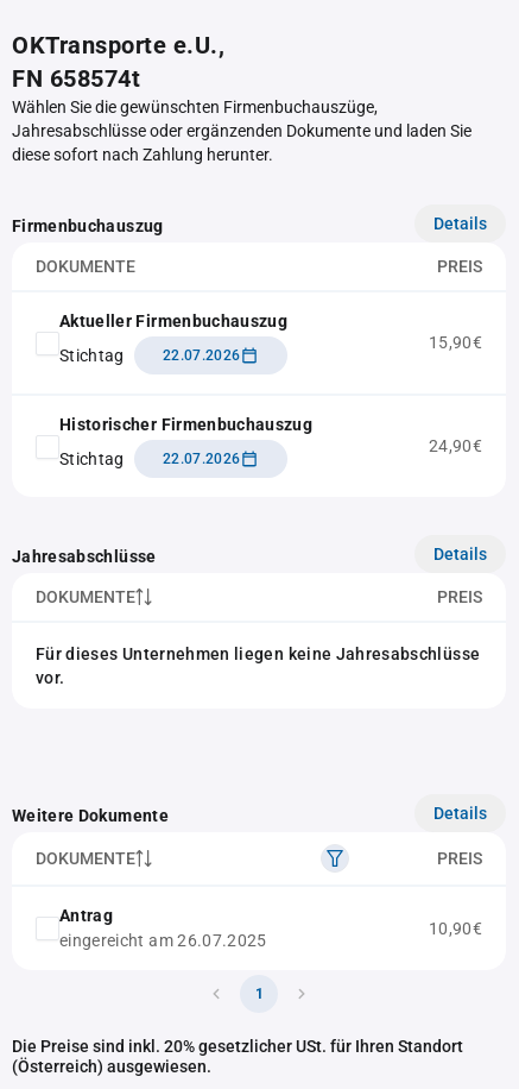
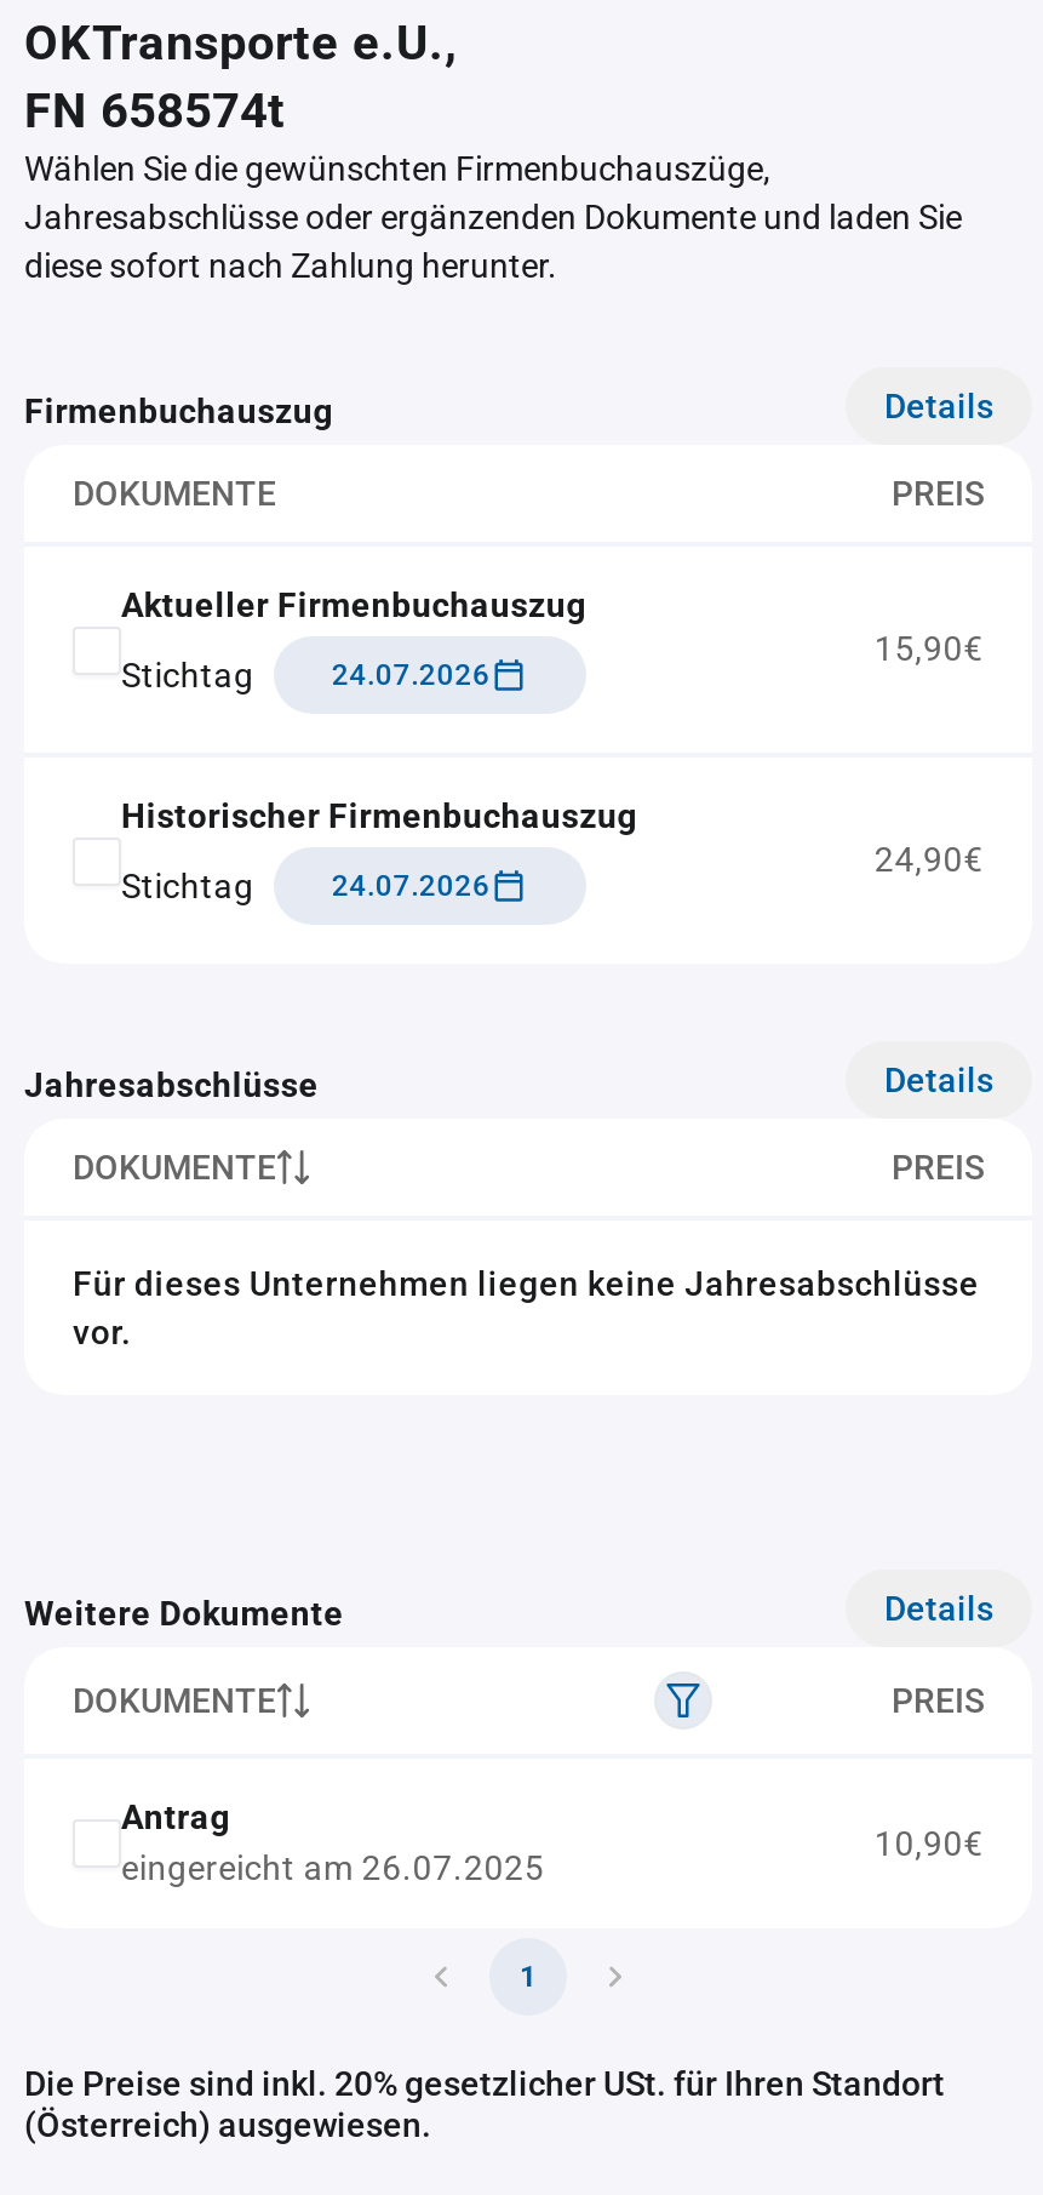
[162,347,240,364] 22.07.2026 -> [331,658,490,692] 24.07.2026
[162,451,240,467] 22.07.2026 -> [331,869,490,903] 24.07.2026

